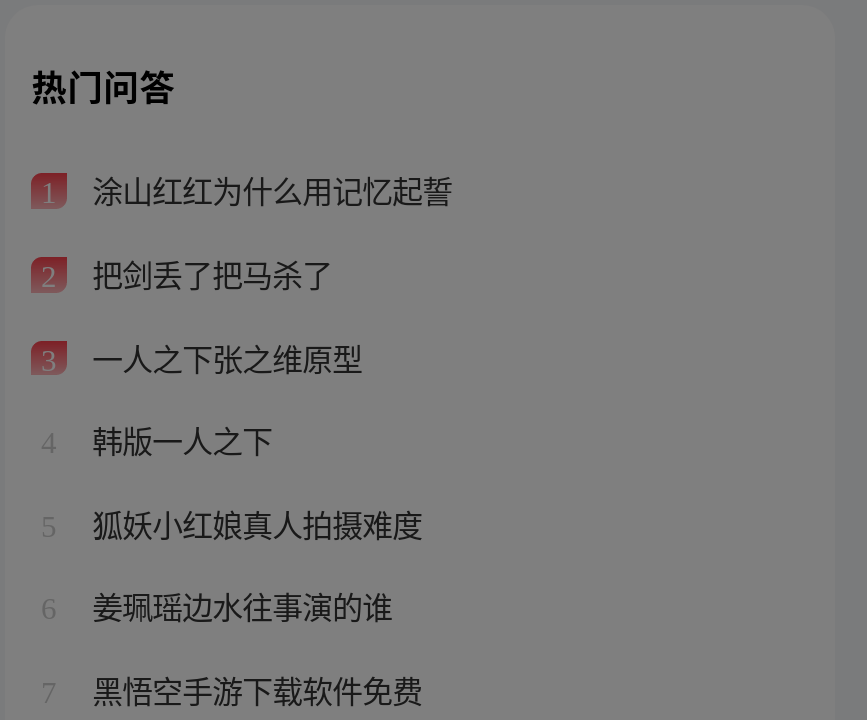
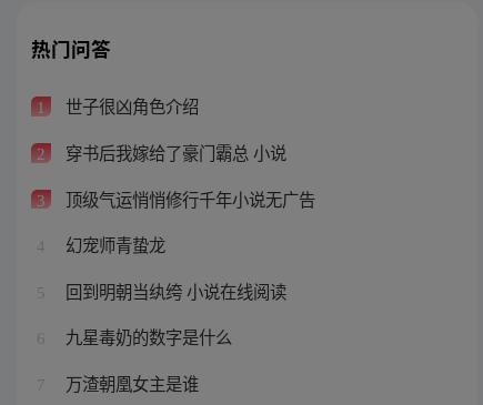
[84,168,452,212] 涂山红红为什么用记忆起誓 -> [61,94,198,118] 世子很凶角色介绍
[84,251,332,295] 把剑丢了把马杀了 -> [61,140,286,164] 穿书后我嫁给了豪门霸总 小说
[84,334,362,378] 一人之下张之维原型 -> [61,186,315,210] 顶级气运悄悄修行千年小说无广告
[84,418,272,462] 韩版一人之下 -> [61,232,165,257] 幻宠师青蛰龙
[84,501,422,545] 狐妖小红娘真人拍摄难度 -> [61,278,286,303] 回到明朝当纨绔 小说在线阅读
[84,584,392,628] 姜珮瑶边水往事演的谁 -> [61,325,232,349] 九星毒奶的数字是什么
[84,667,422,711] 黑悟空手游下载软件免费 -> [61,371,198,395] 万渣朝凰女主是谁

